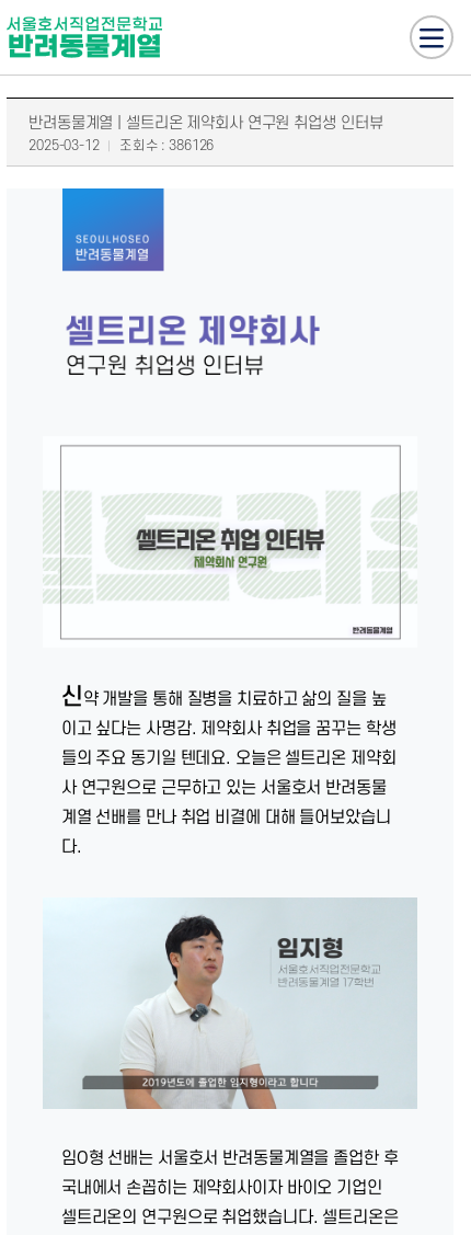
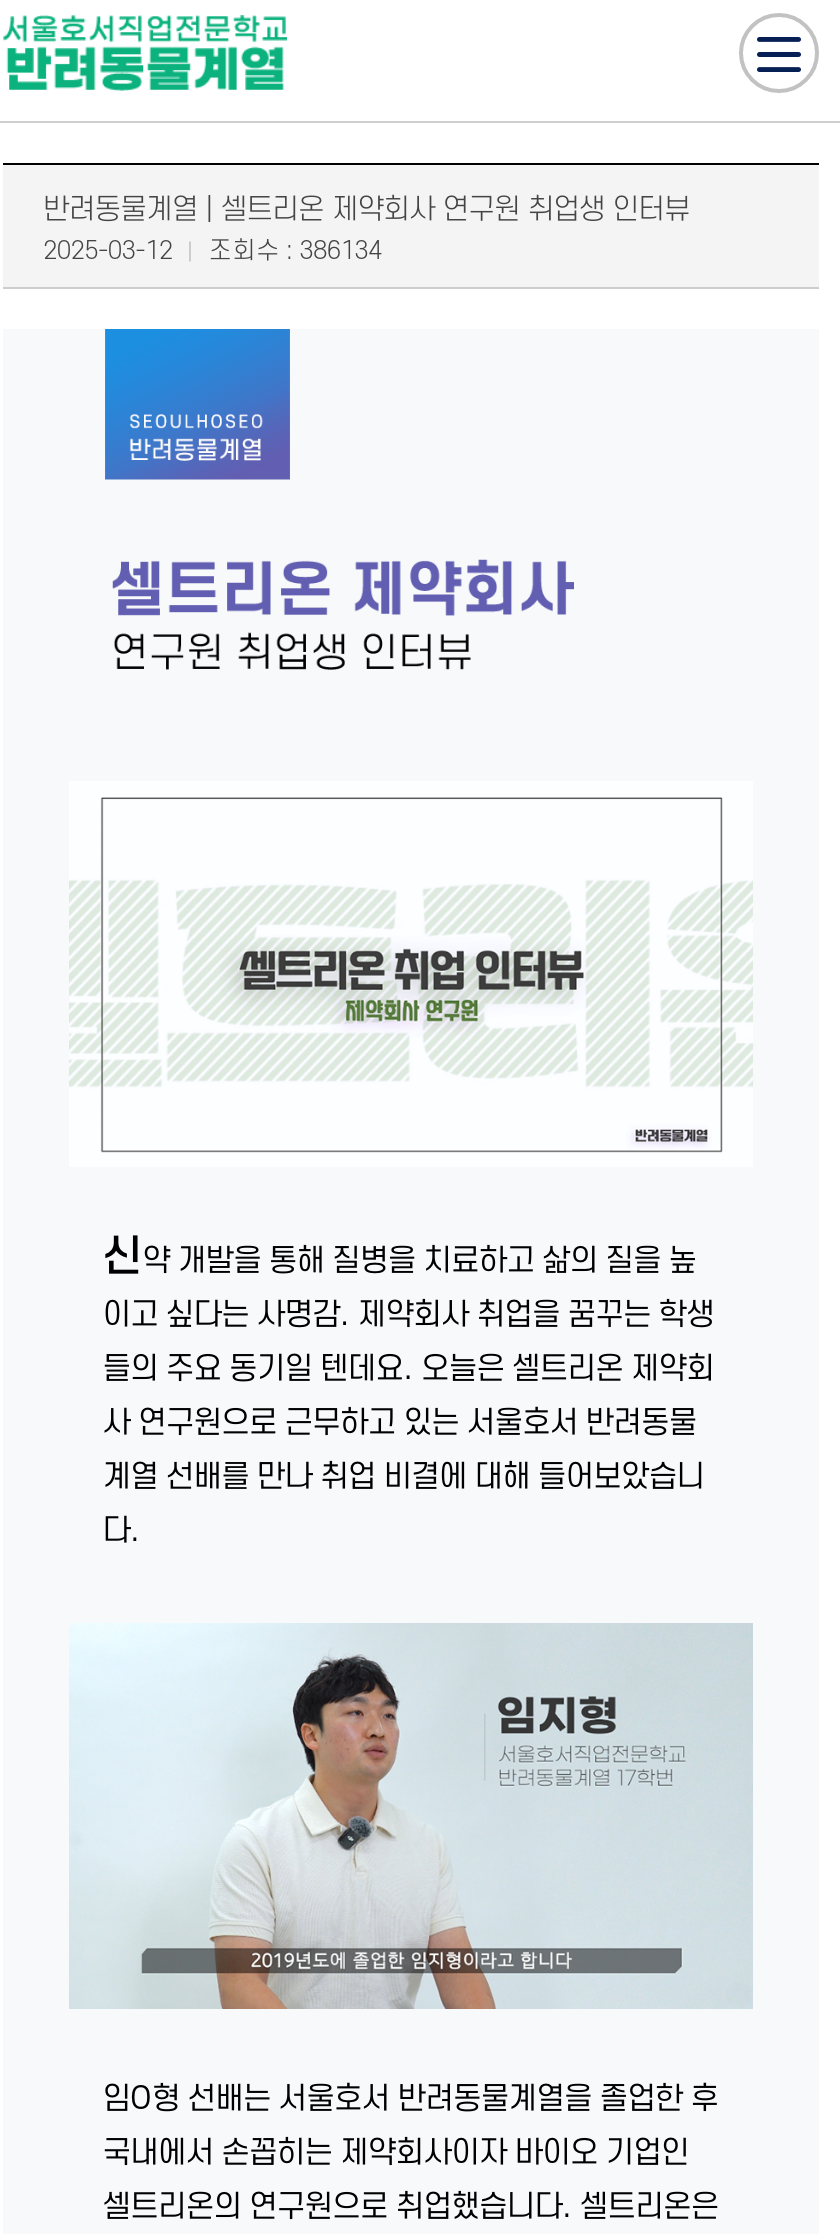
[28,138,214,153] 2025-03-12 조회수 : 386126 -> [43,237,382,265] 2025-03-12 조회수 : 386134

